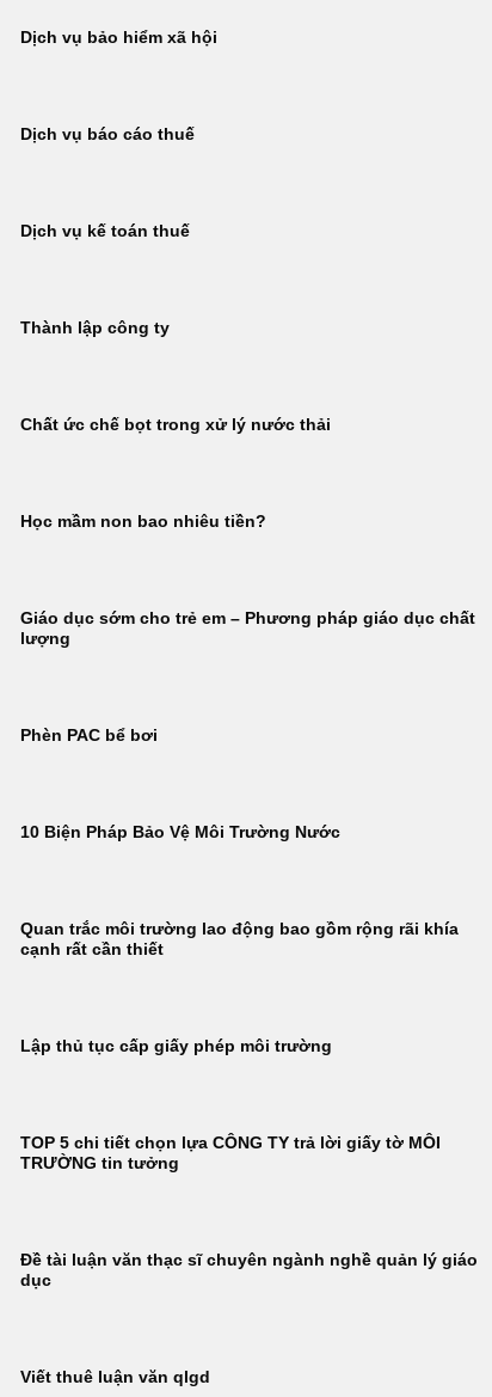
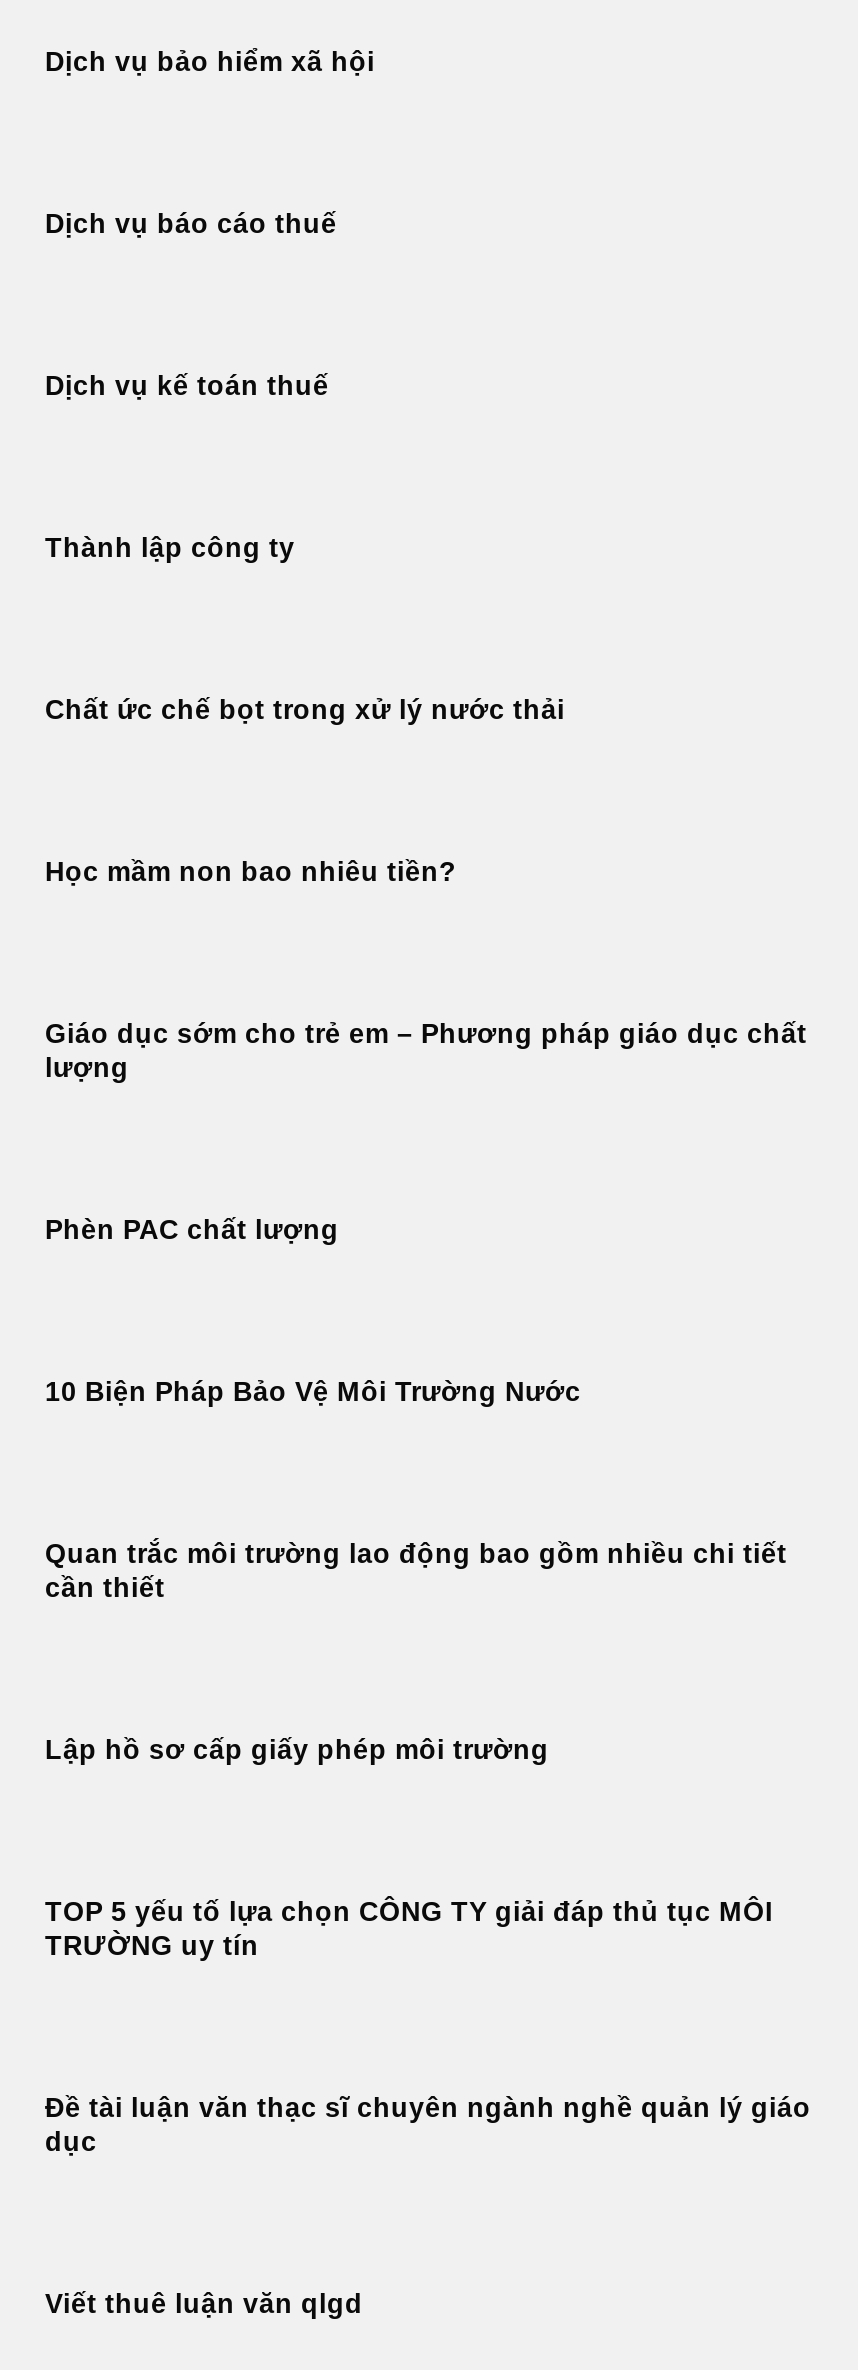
[20,727,158,745] Phèn PAC bể bơi -> [45,1215,339,1245] Phèn PAC chất lượng
[20,920,459,959] Quan trắc môi trường lao động bao gồm rộng rãi khía | cạnh rất cần thiết -> [45,1539,787,1603] Quan trắc môi trường lao động bao gồm nhiều chi tiết | cần thiết
[20,1038,332,1055] Lập thủ tục cấp giấy phép môi trường -> [45,1735,549,1765] Lập hồ sơ cấp giấy phép môi trường
[20,1134,441,1173] TOP 5 chi tiết chọn lựa CÔNG TY trả lời giấy tờ MÔI | TRƯỜNG tin tưởng -> [45,1897,773,1961] TOP 5 yếu tố lựa chọn CÔNG TY giải đáp thủ tục MÔI | TRƯỜNG uy tín

